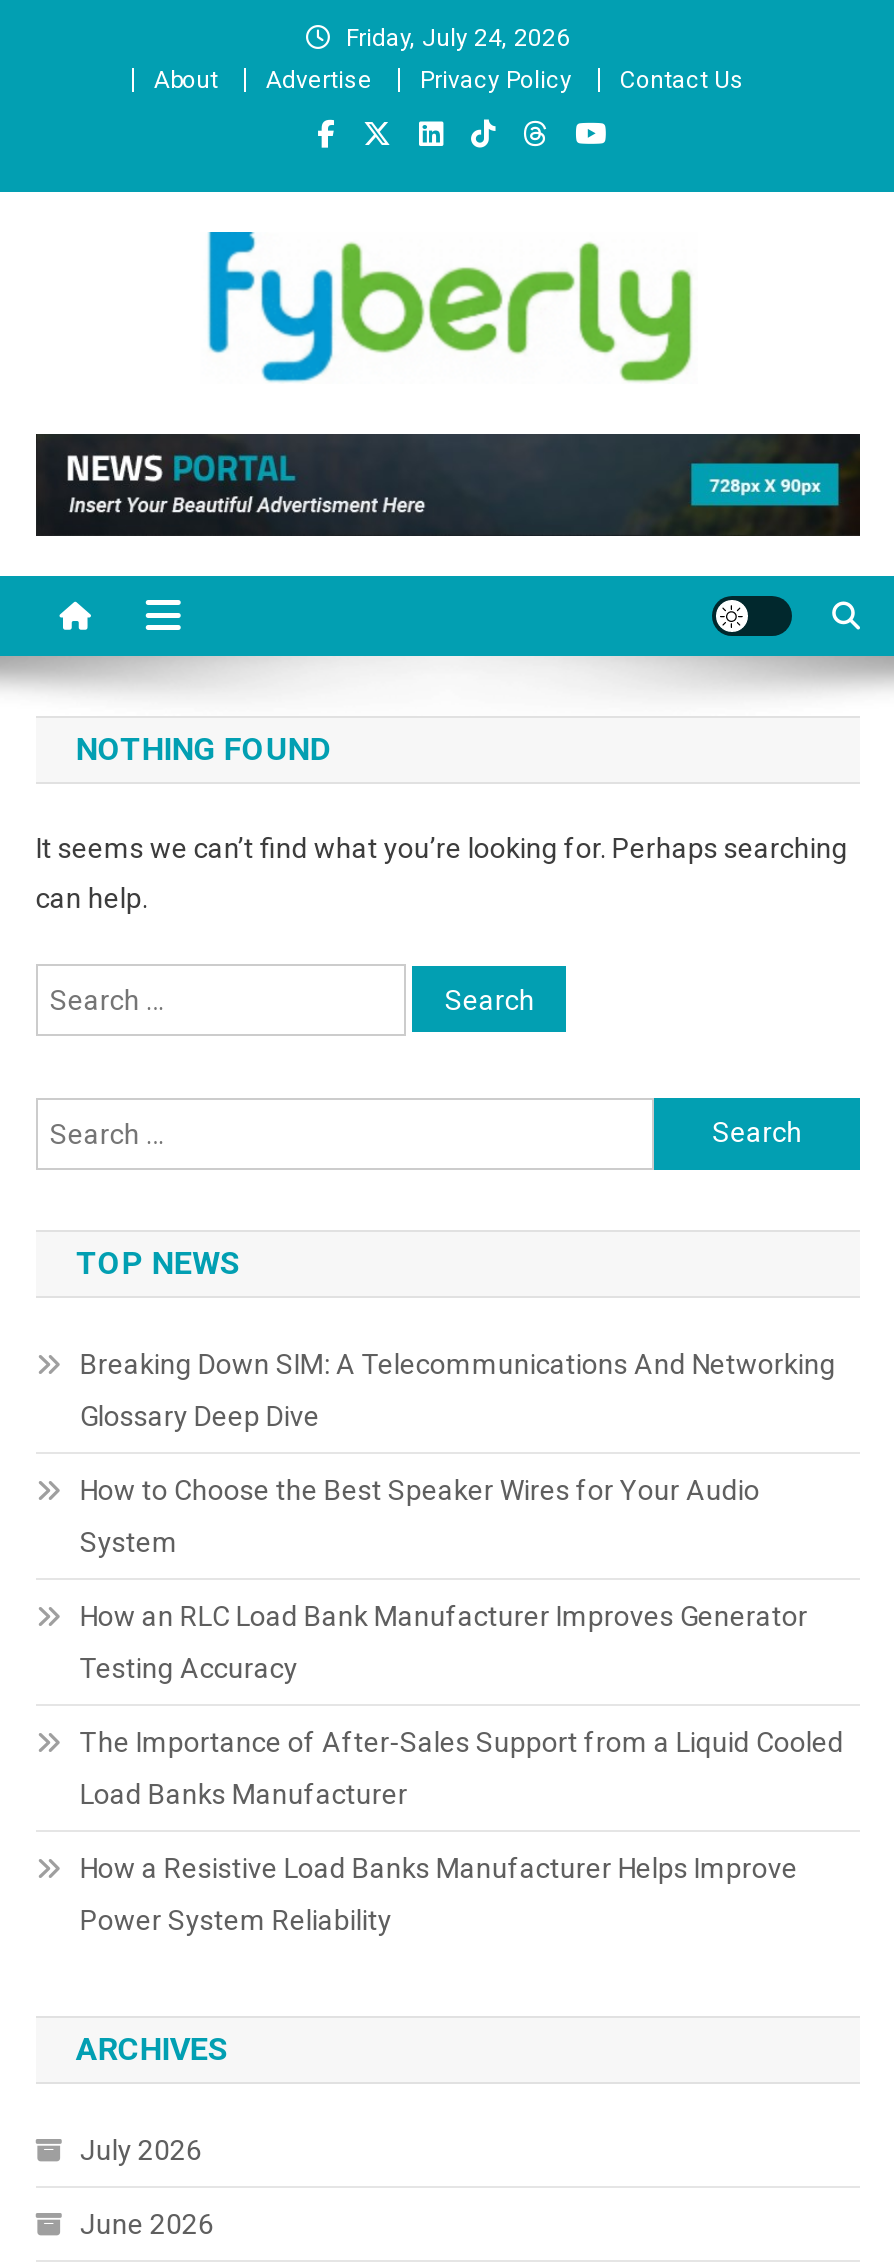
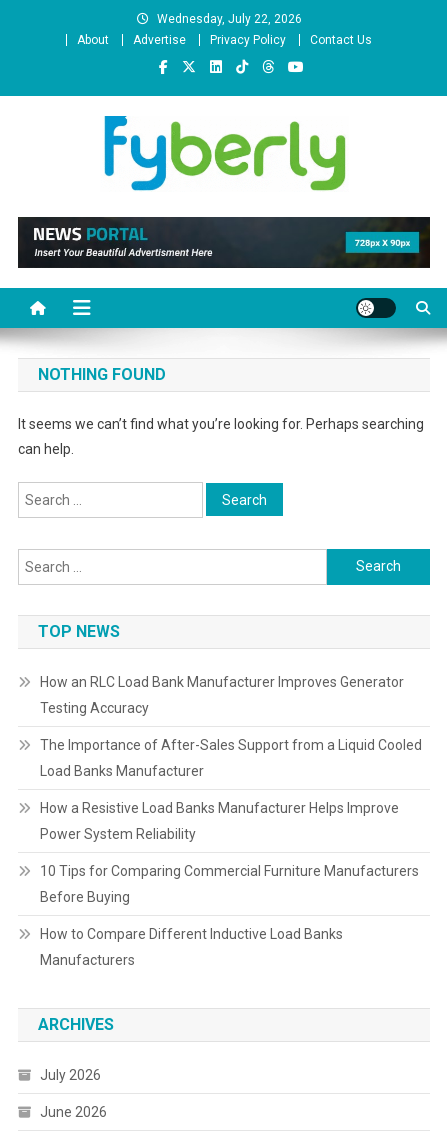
[346,24,570,52] Friday, July 24, 2026 -> [156,12,301,26] Wednesday, July 22, 2026
[80,1348,836,1558] Breaking Down SIM: A Telecommunications And Networking | Glossary Deep Dive | How to Choose the Best Speaker Wires for Your Audio | System -> none
moved [80,1600,844,1936] -> [40,674,422,842]: How an RLC Load Bank Manufacturer Improves Generator | Testing Accuracy | The Importance of After-Sales Support from a Liquid Cooled | Load Banks Manufacturer | How a Resistive Load Banks Manufacturer Helps Improve | Power System Reliability
none -> [40,863,419,968] 10 Tips for Comparing Commercial Furniture Manufacturers | Before Buying | How to Compare Different Inductive Load Banks | Manufacturers

